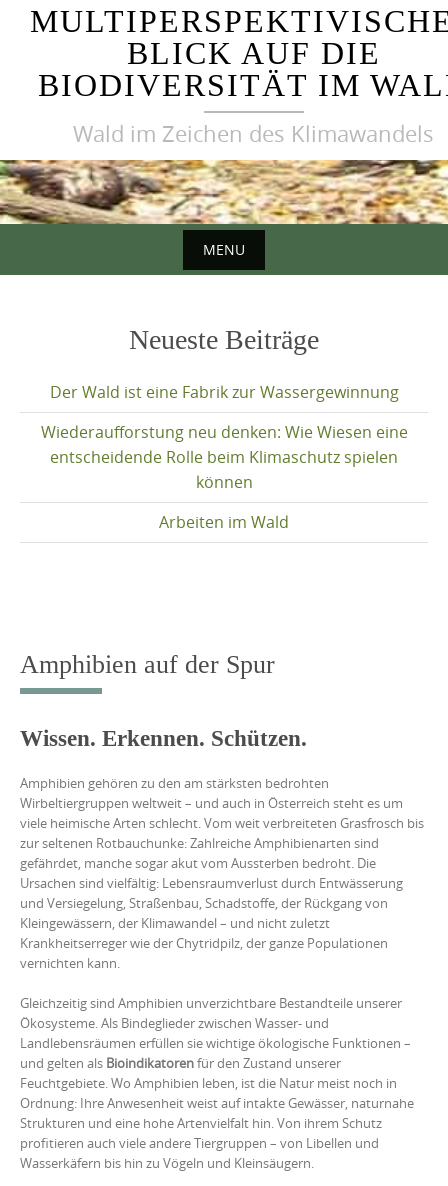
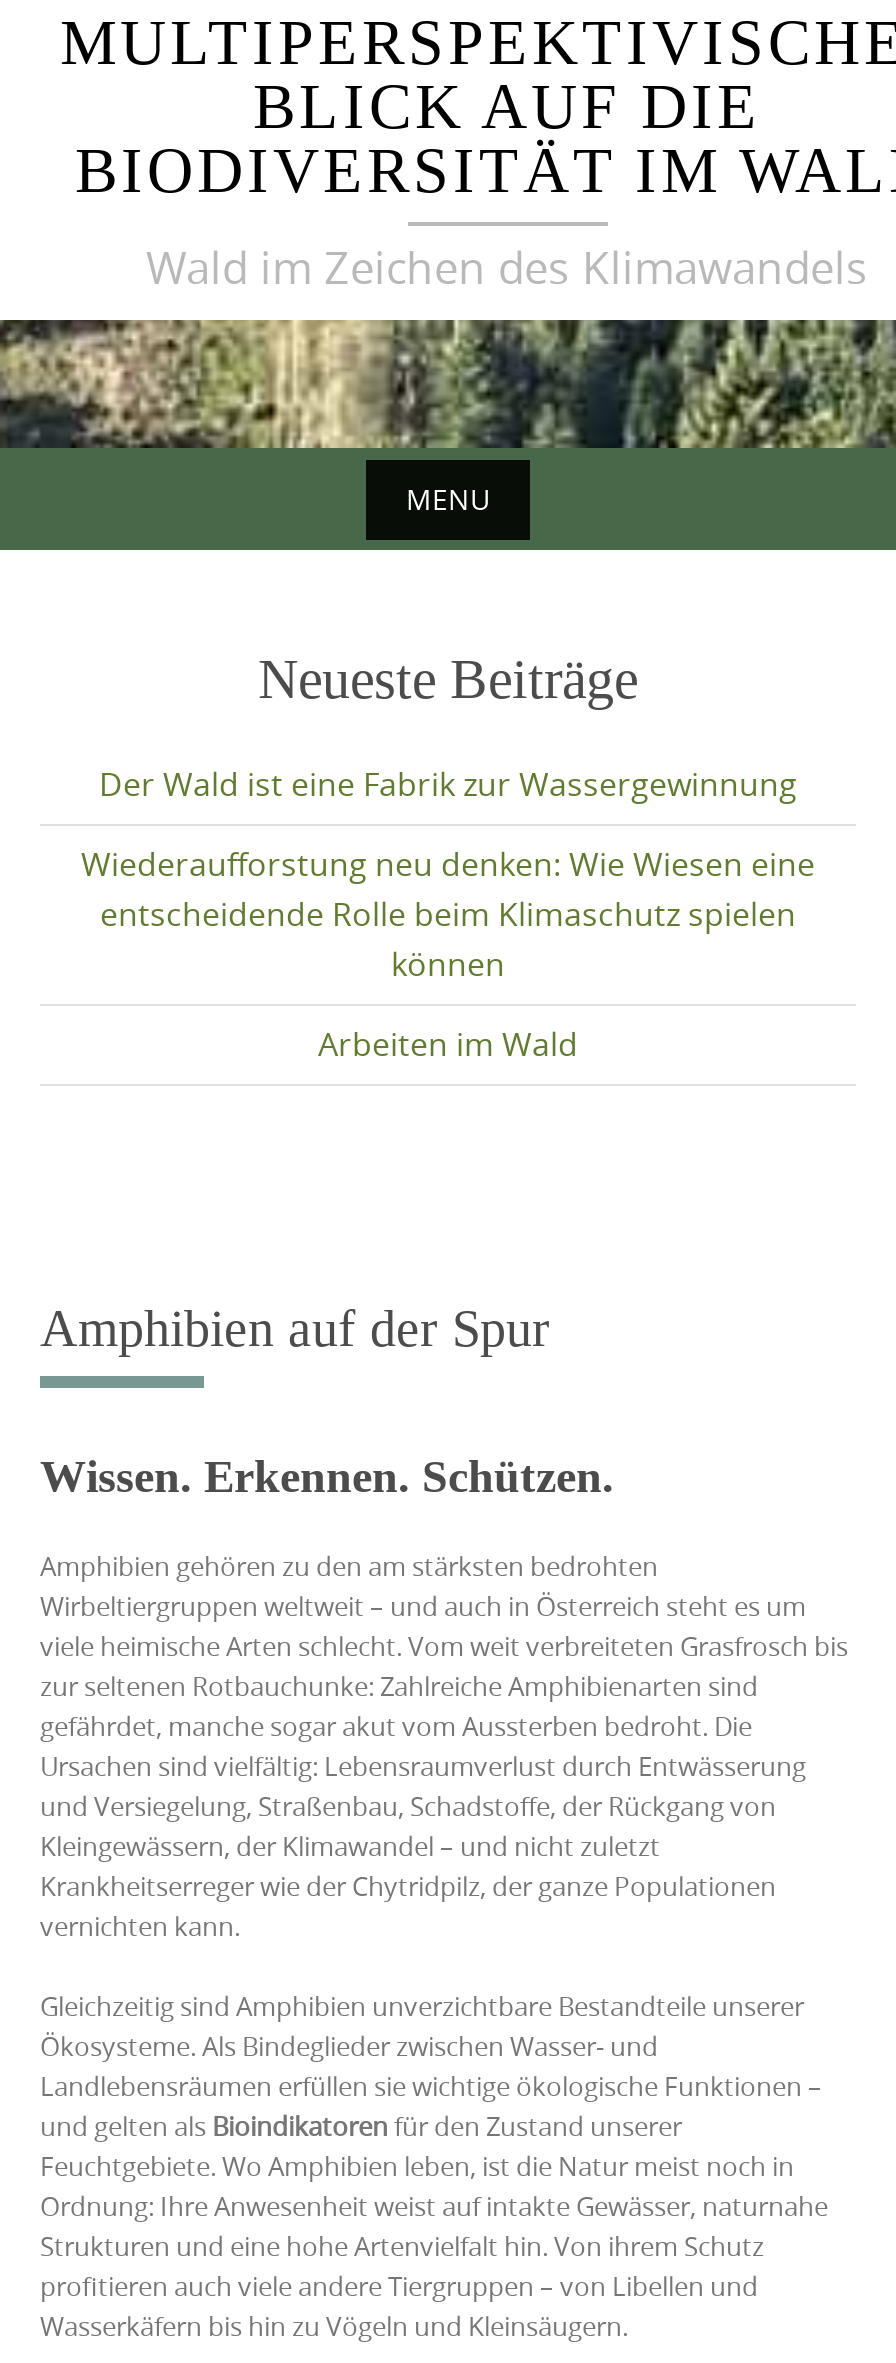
[3,159,445,225] [image] -> [6,318,890,450] [image]

